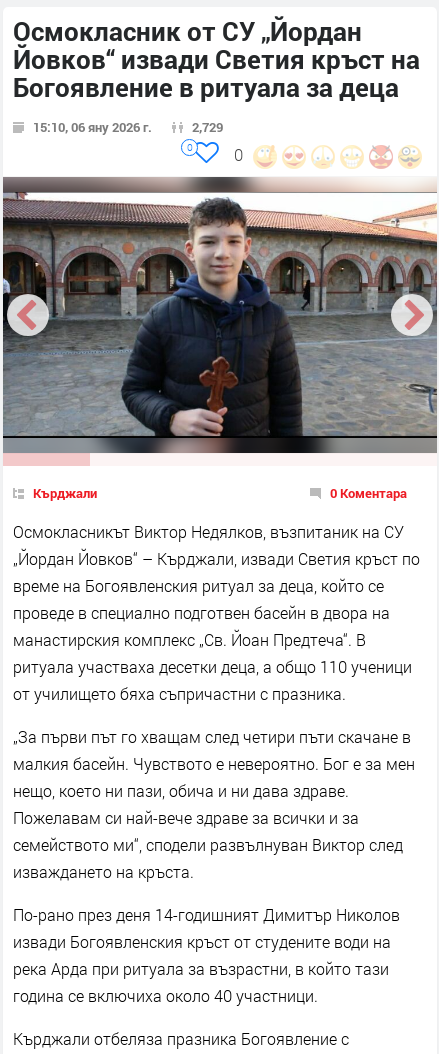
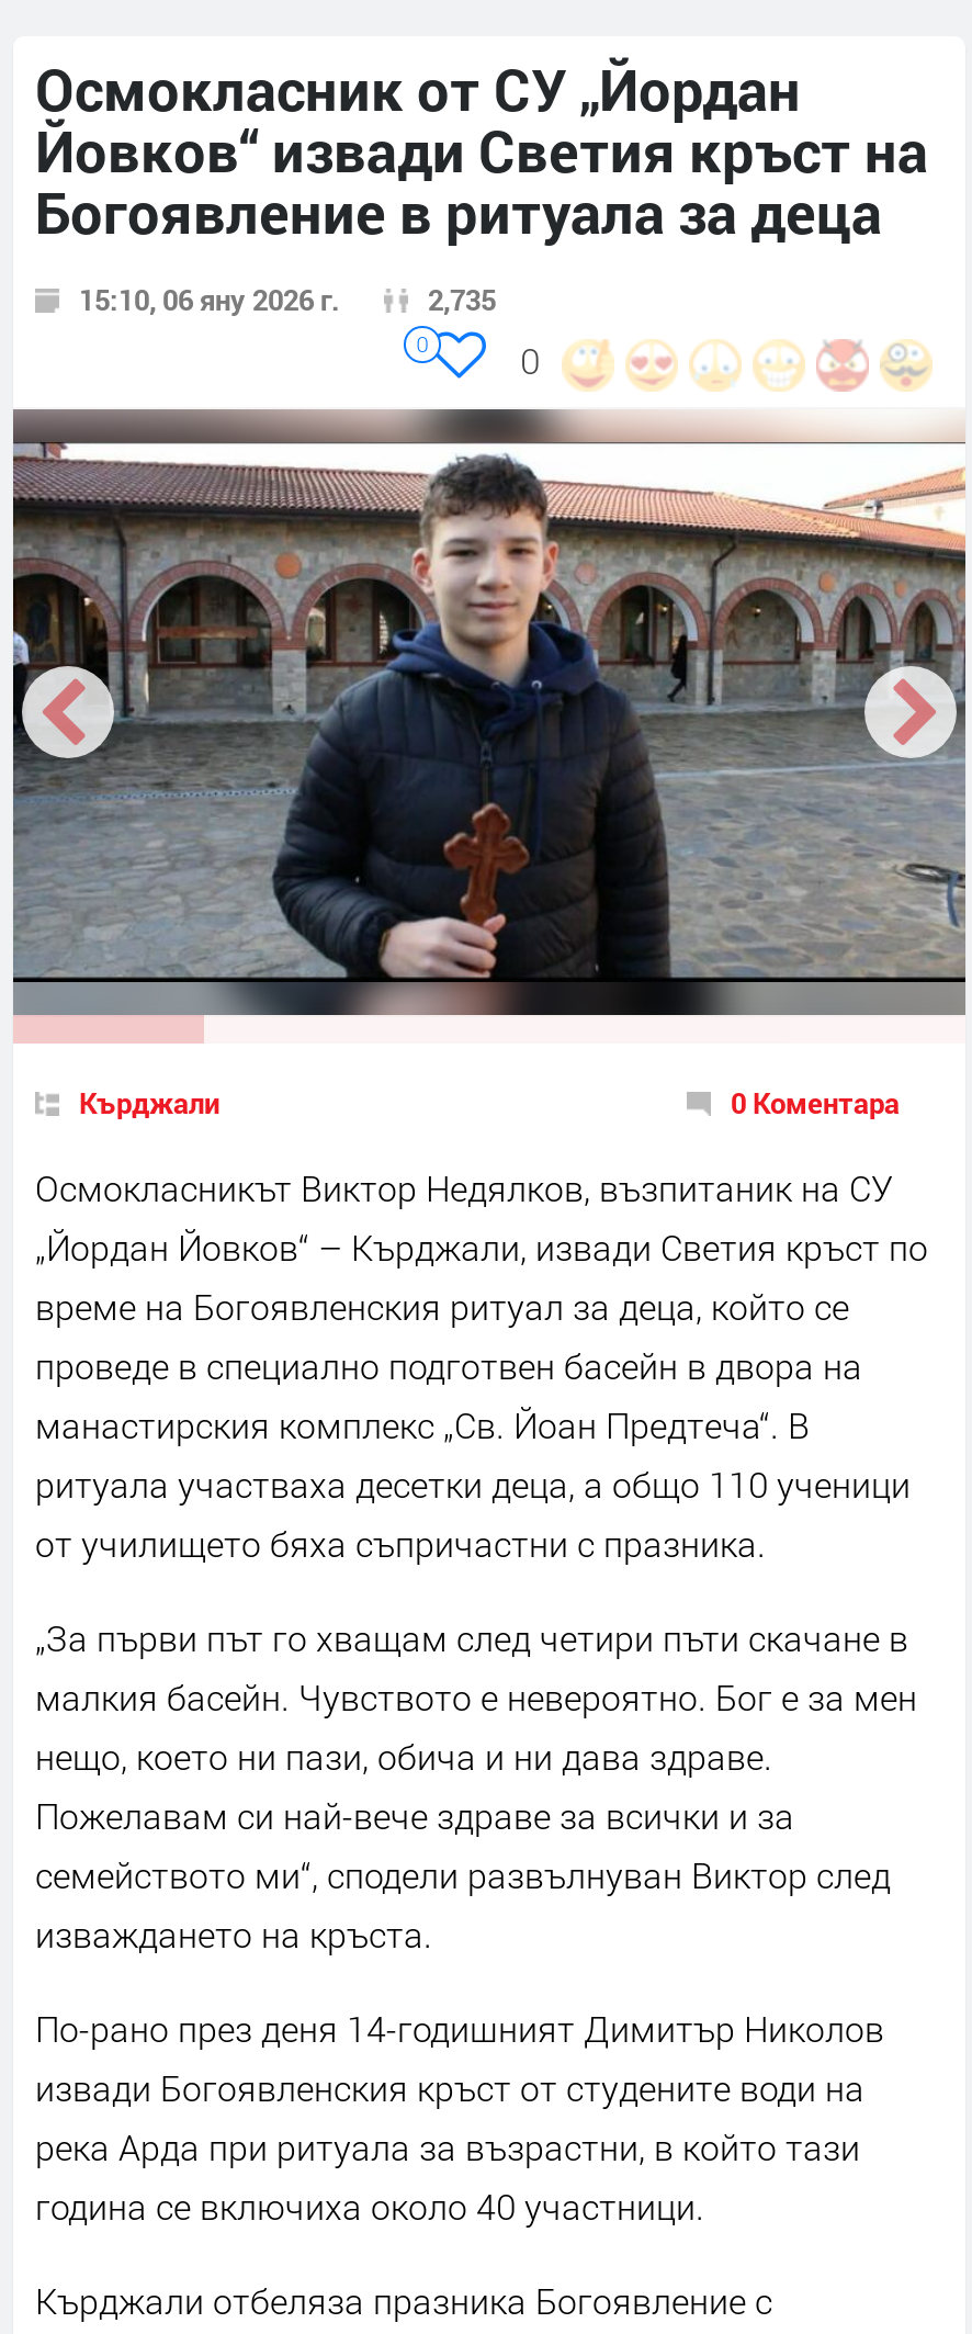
[192,118,223,136] 2,729 -> [428,280,496,320] 2,735

